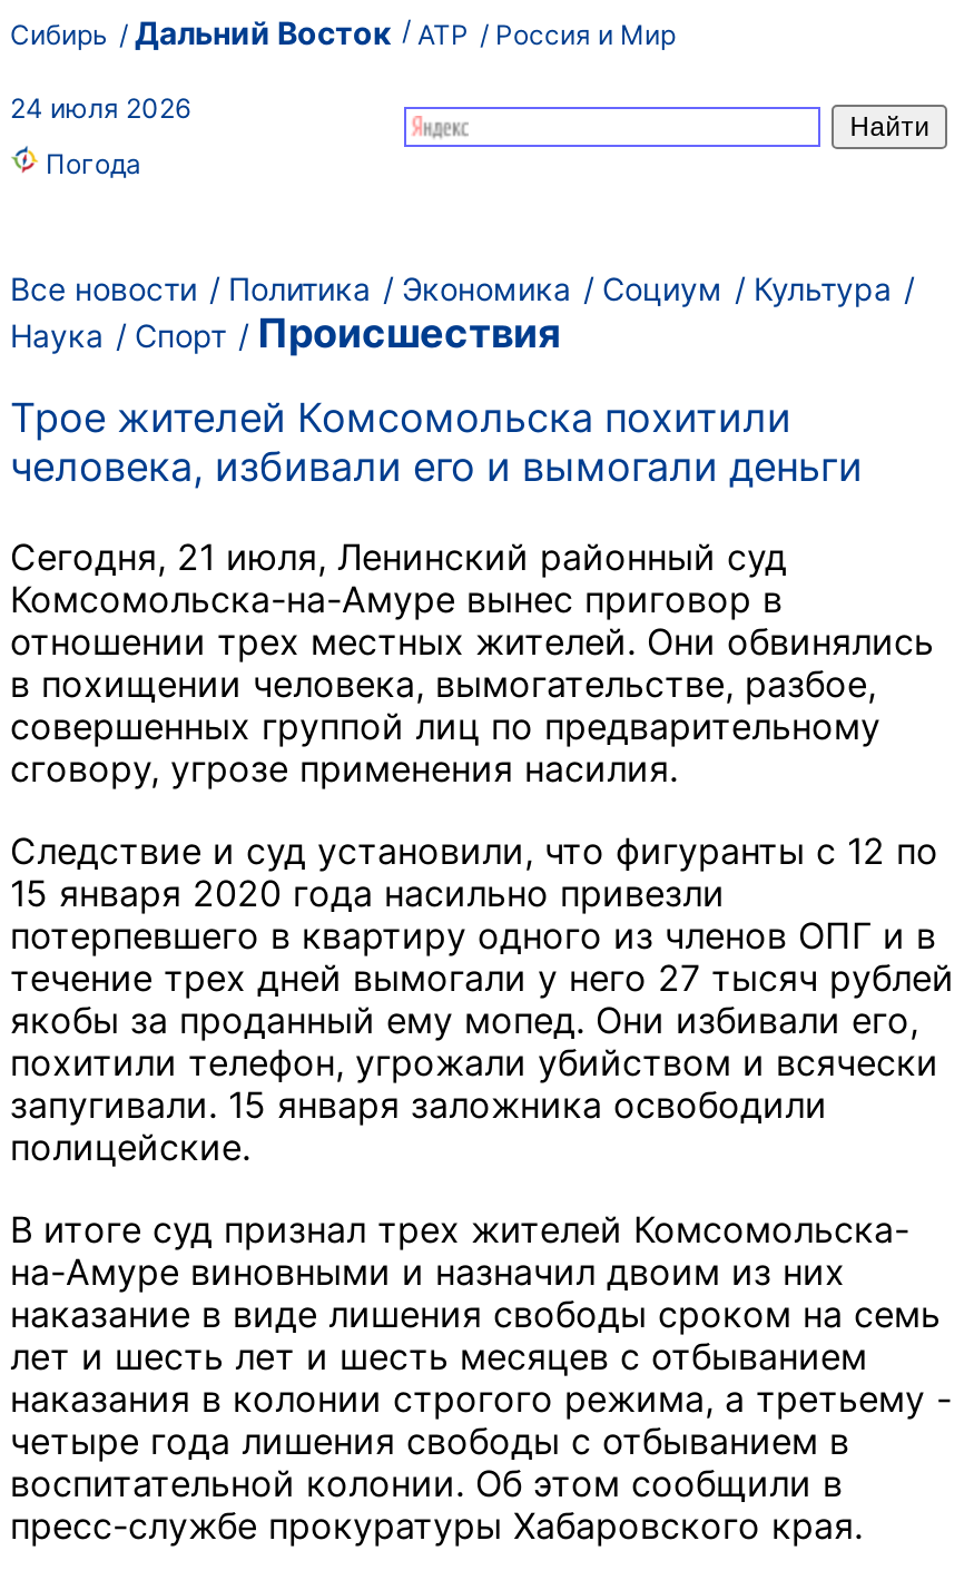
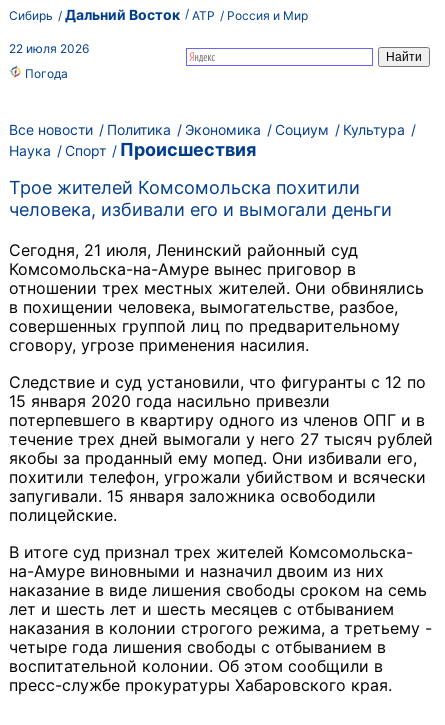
[10,91,190,125] 24 июля 2026 -> [9,41,89,56] 22 июля 2026

